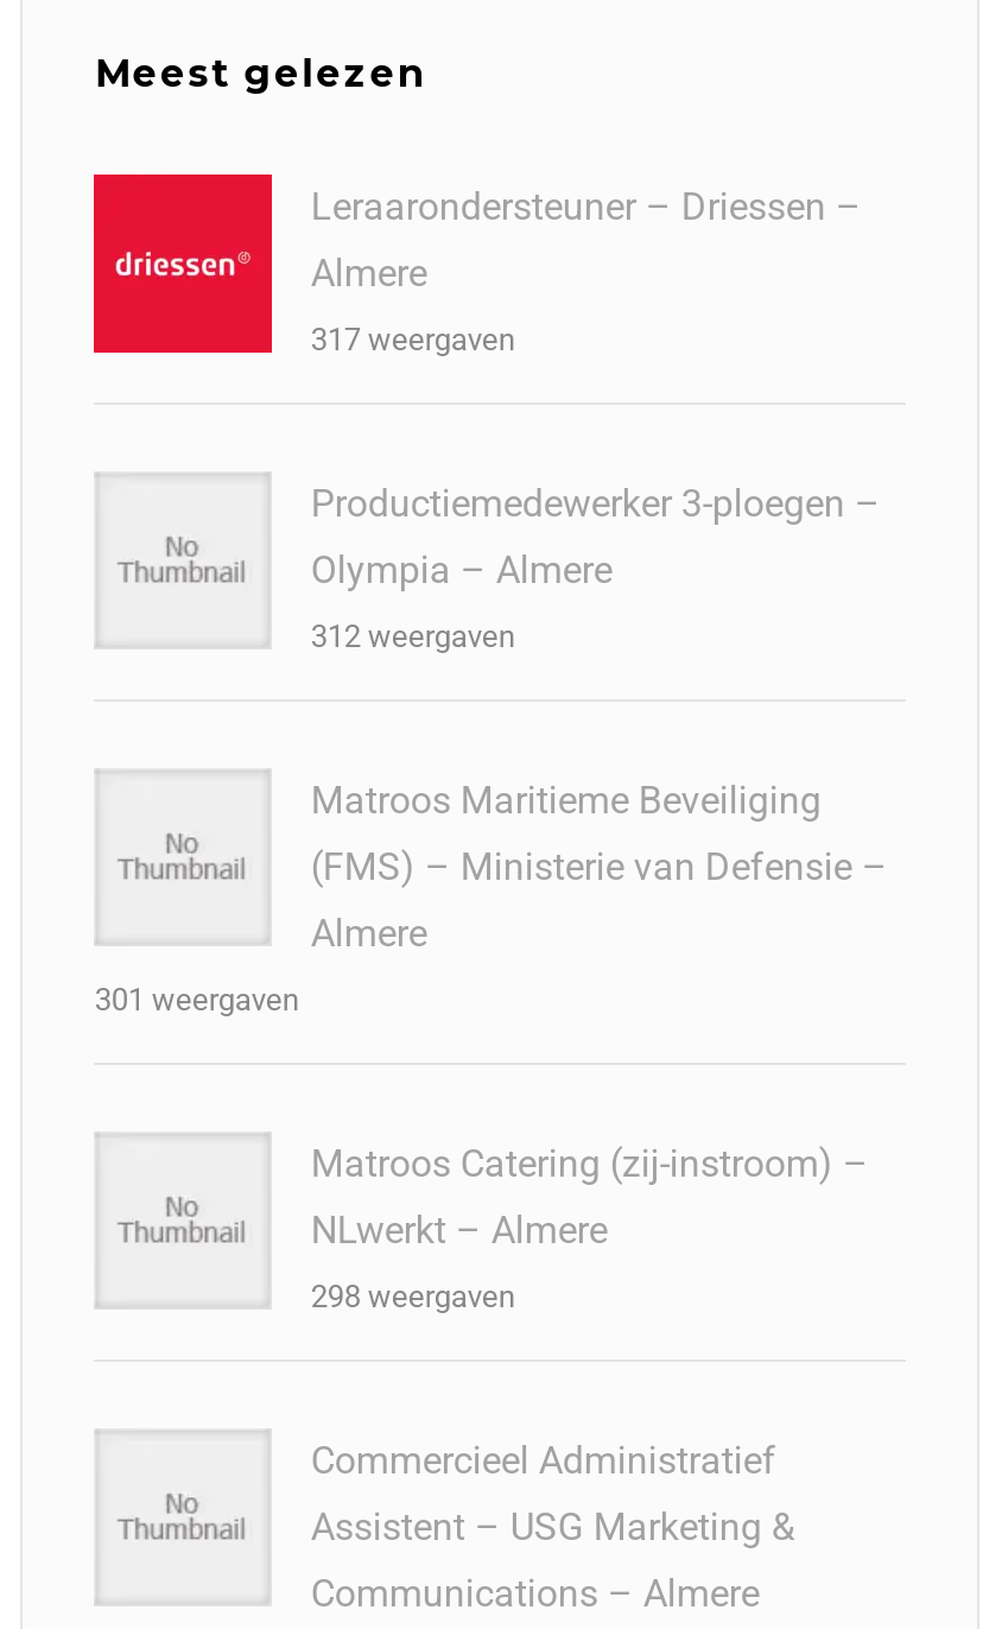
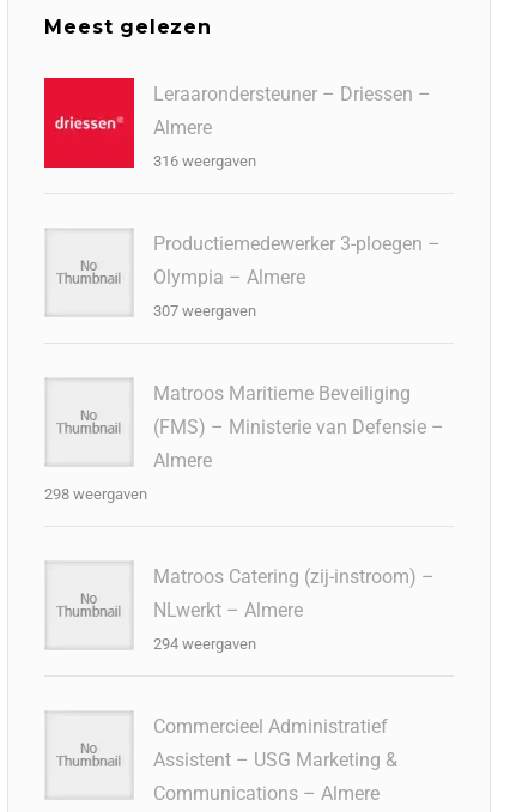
[311,322,515,357] 317 weergaven -> [154,152,257,170] 316 weergaven
[311,619,515,654] 312 weergaven -> [154,302,257,320] 307 weergaven
[95,982,299,1018] 301 weergaven -> [45,485,148,503] 298 weergaven
[311,1279,515,1314] 298 weergaven -> [154,635,257,653] 294 weergaven

